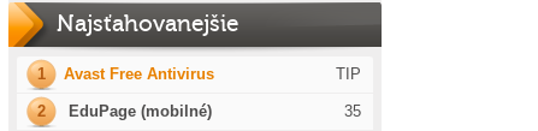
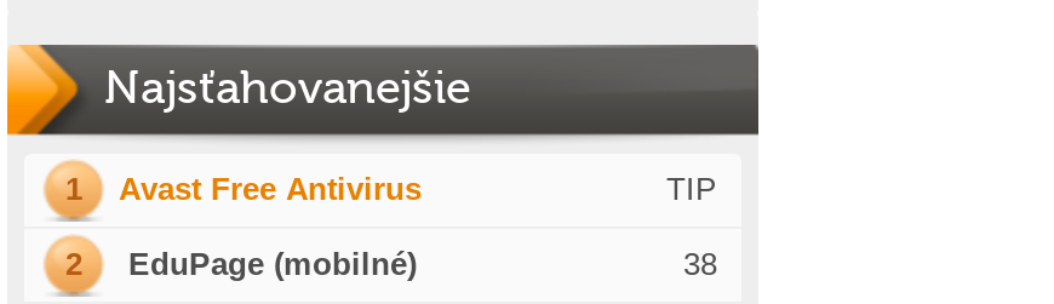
[344,102,361,120] 35 -> [683,245,717,281] 38

